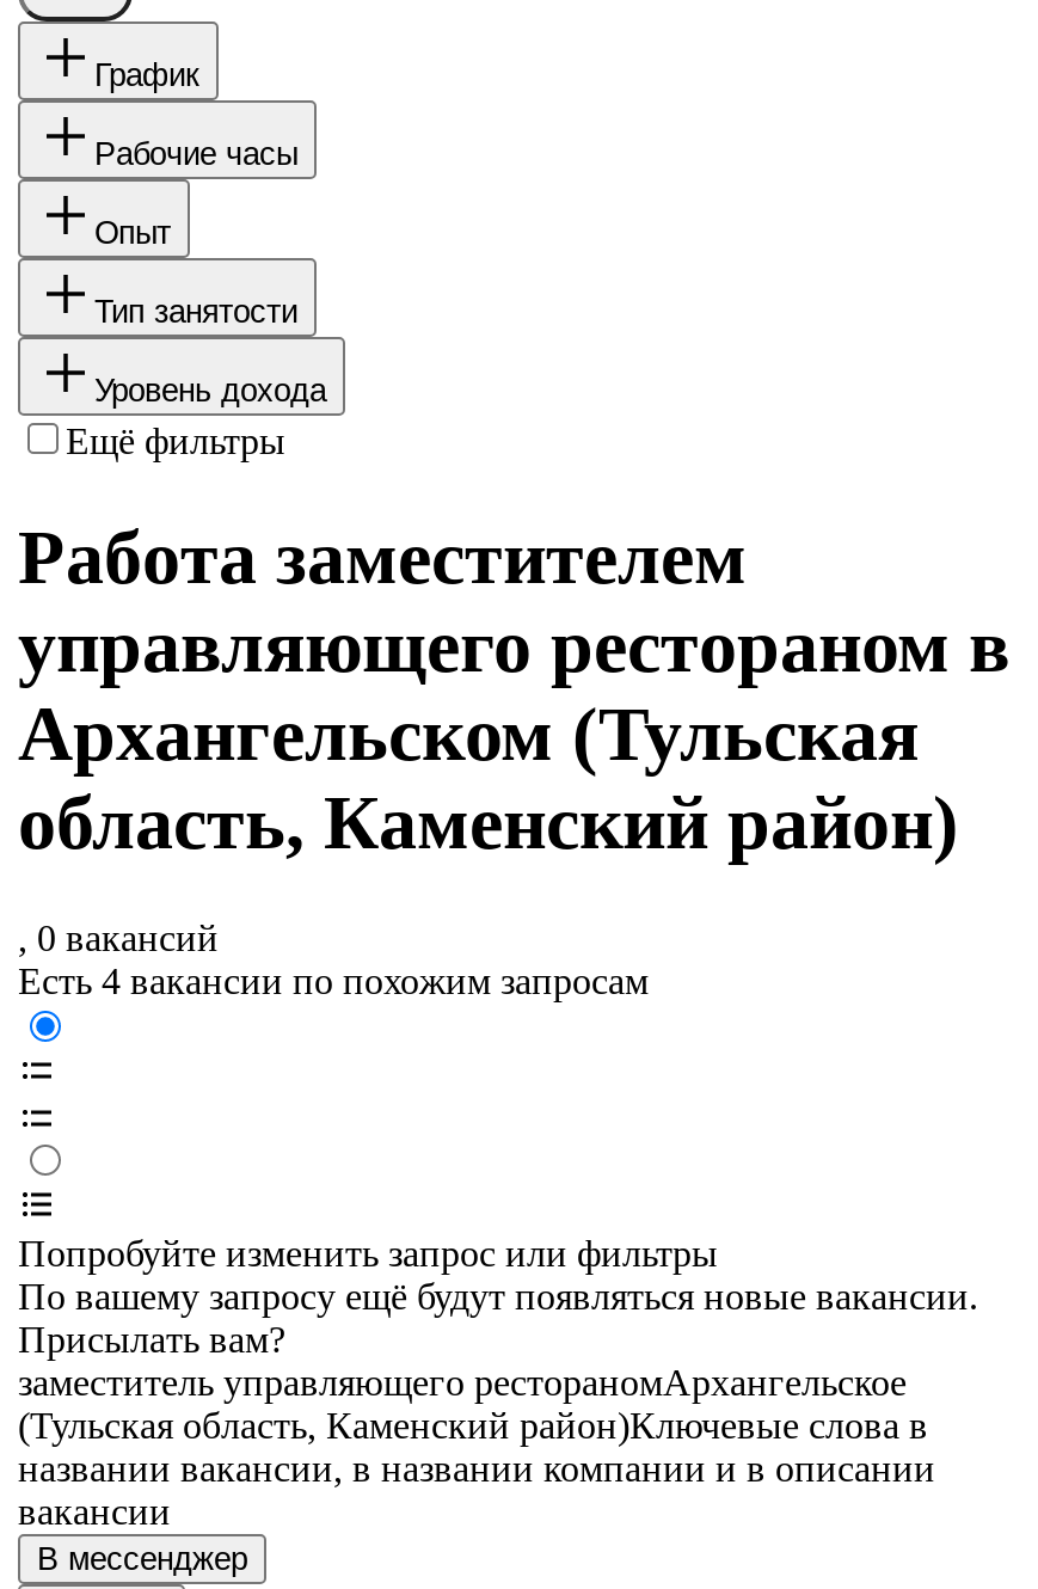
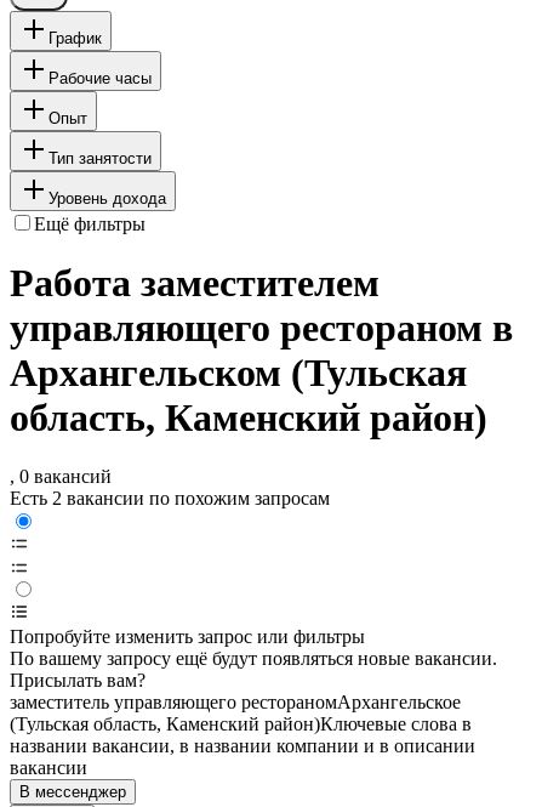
[18,962,649,1002] Есть 4 вакансии по похожим запросам -> [10,488,330,509] Есть 2 вакансии по похожим запросам

